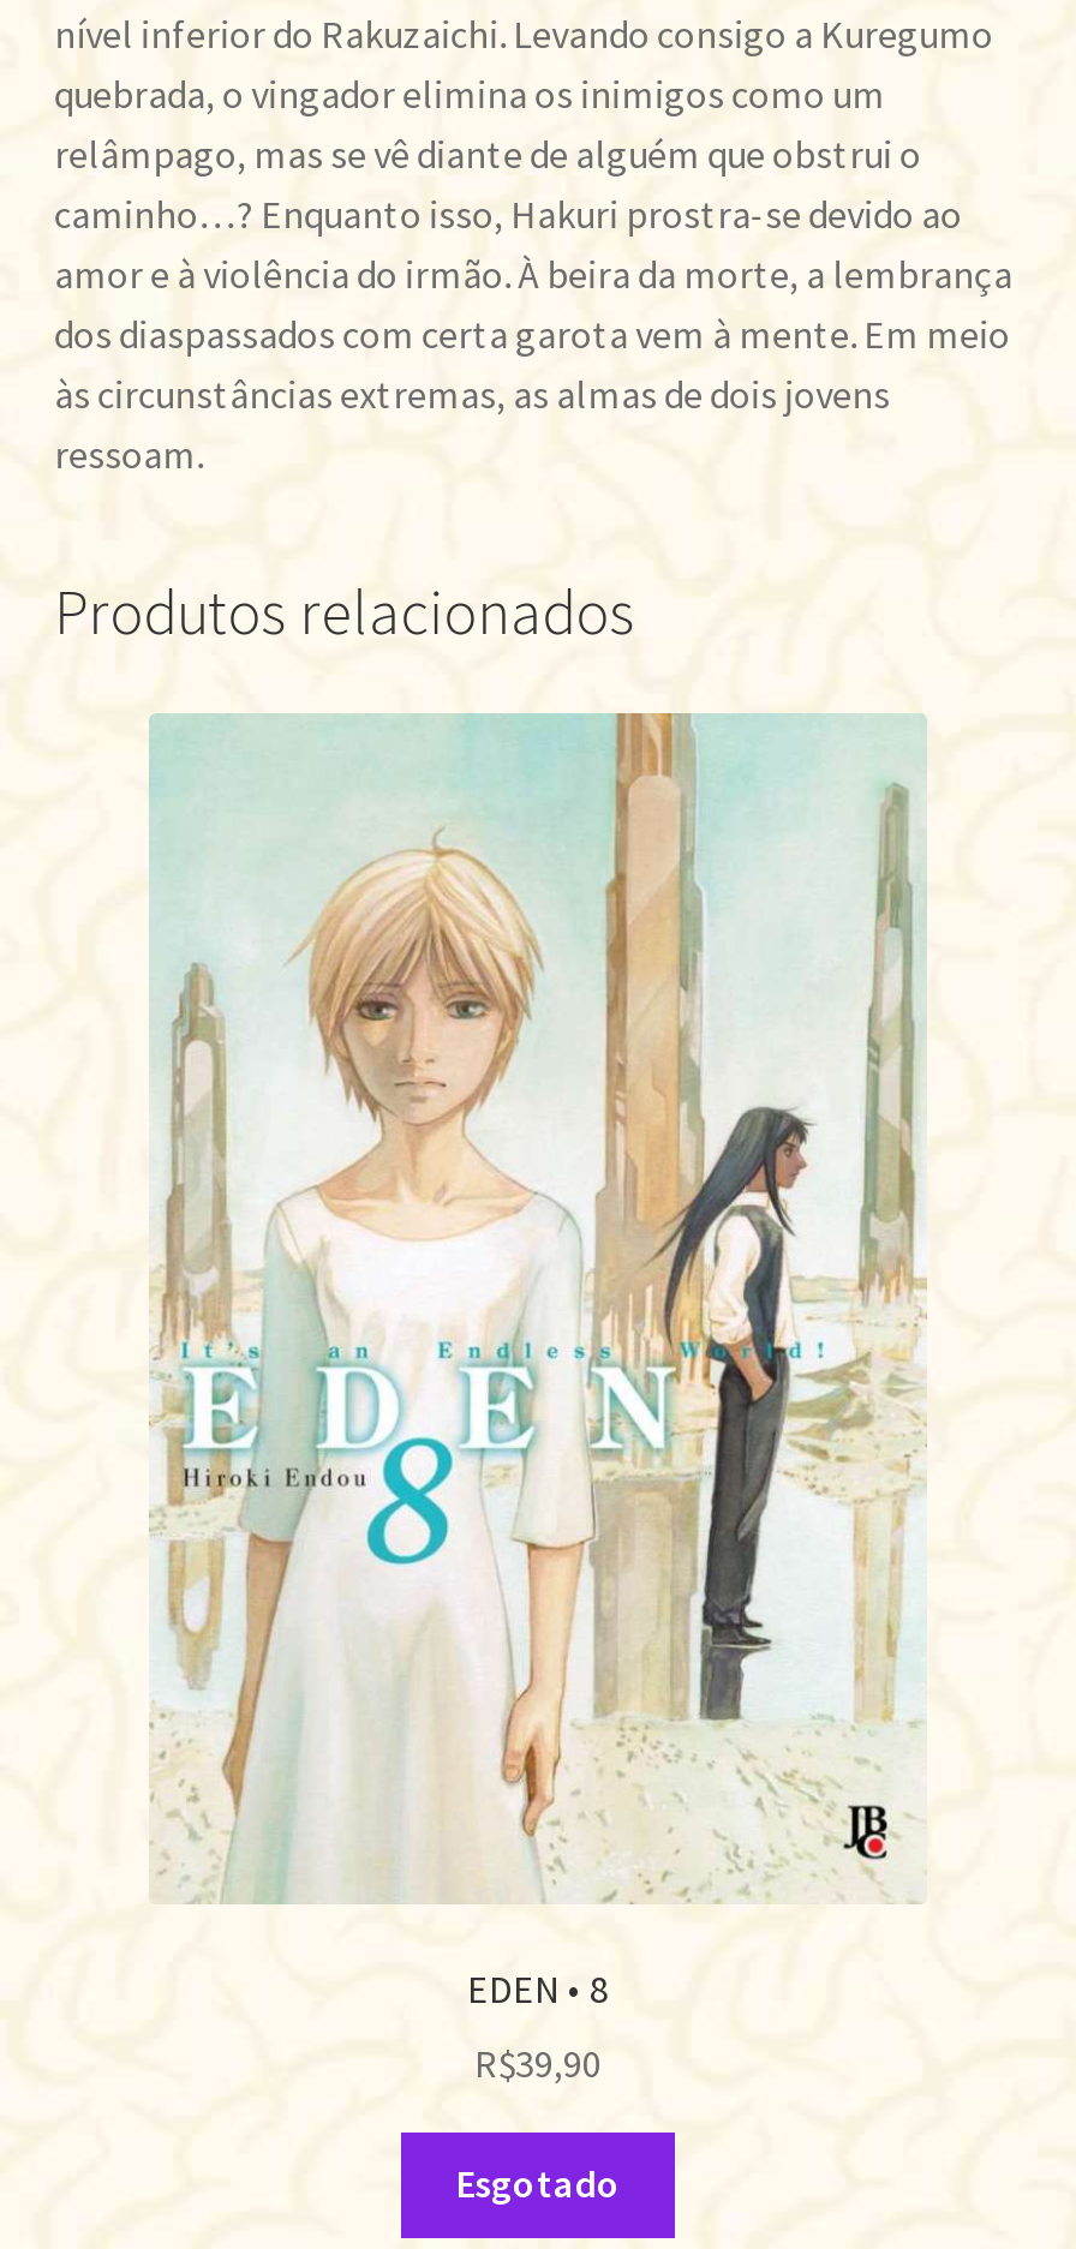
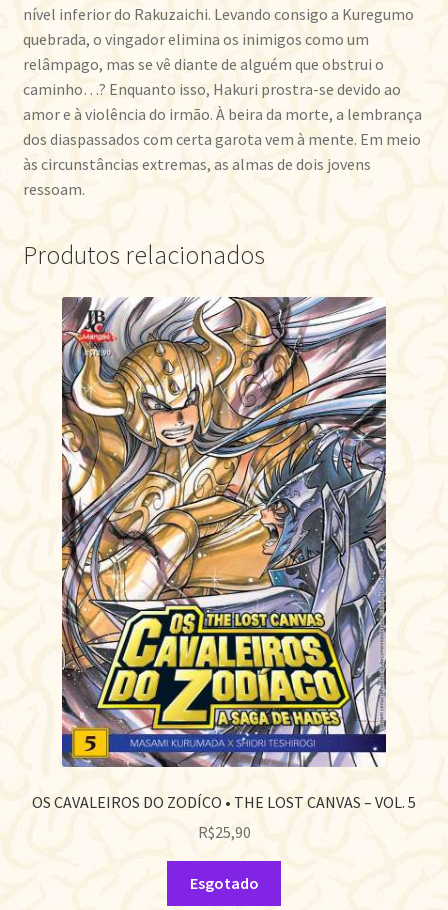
[149,711,927,2012] [image] | EDEN • 8 -> [32,296,416,811] [image] | OS CAVALEIROS DO ZODÍCO • THE LOST CANVAS – VOL. 5
[474,2038,602,2086] R$39,90 -> [197,822,250,842] R$25,90

